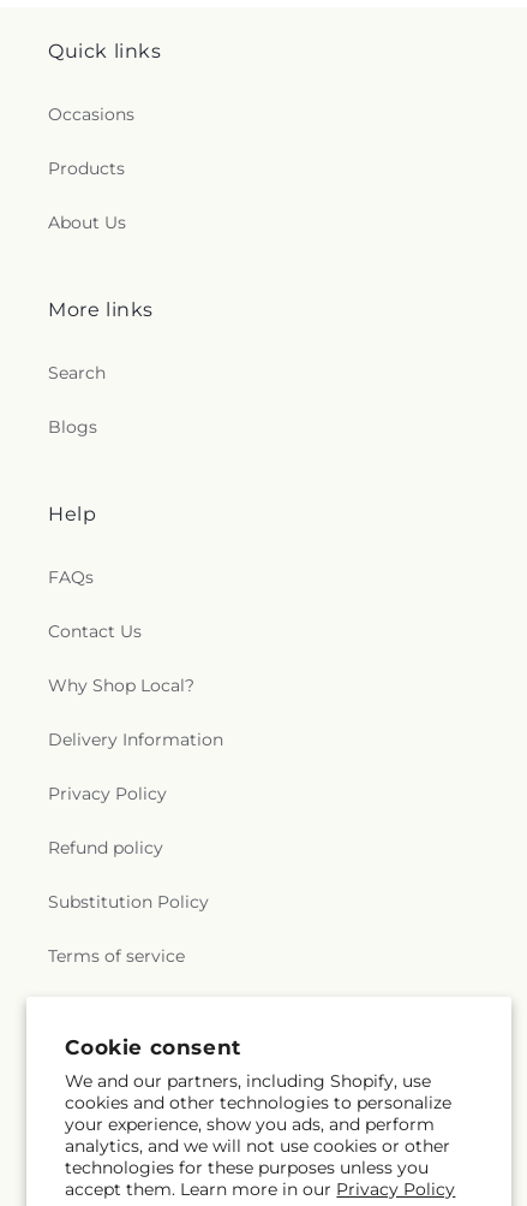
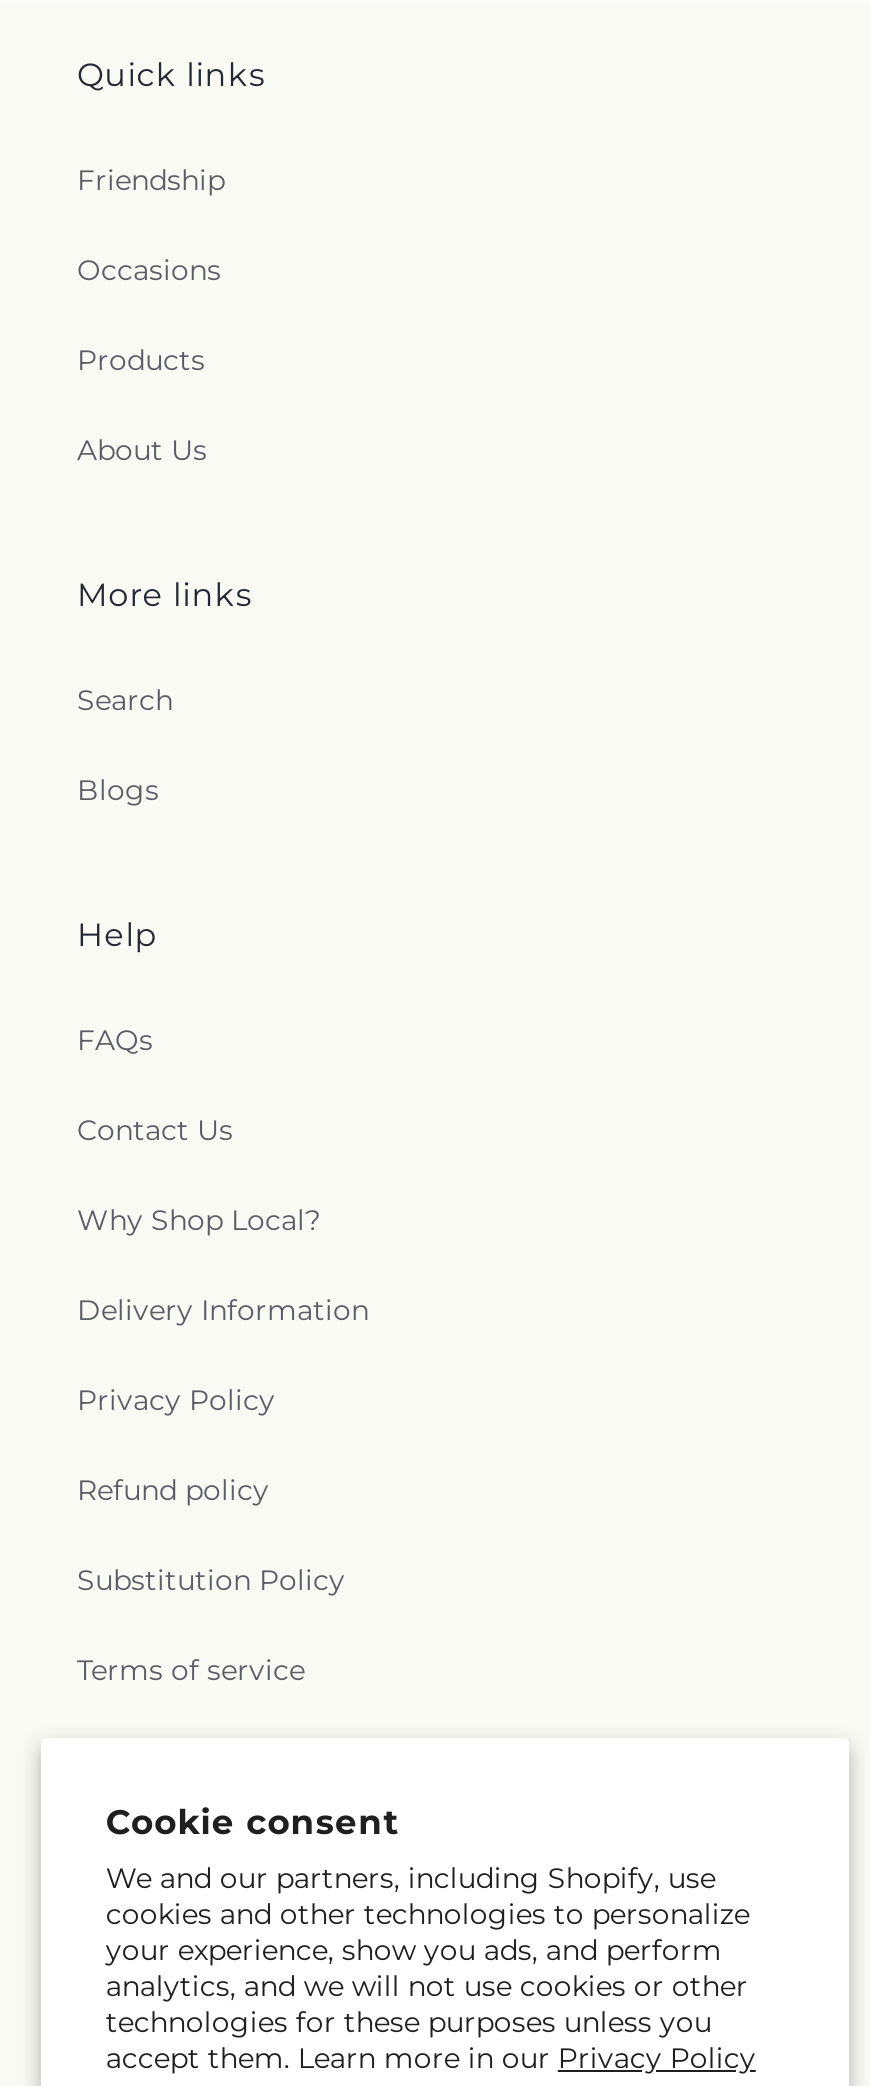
none -> [77,162,225,198] Friendship

